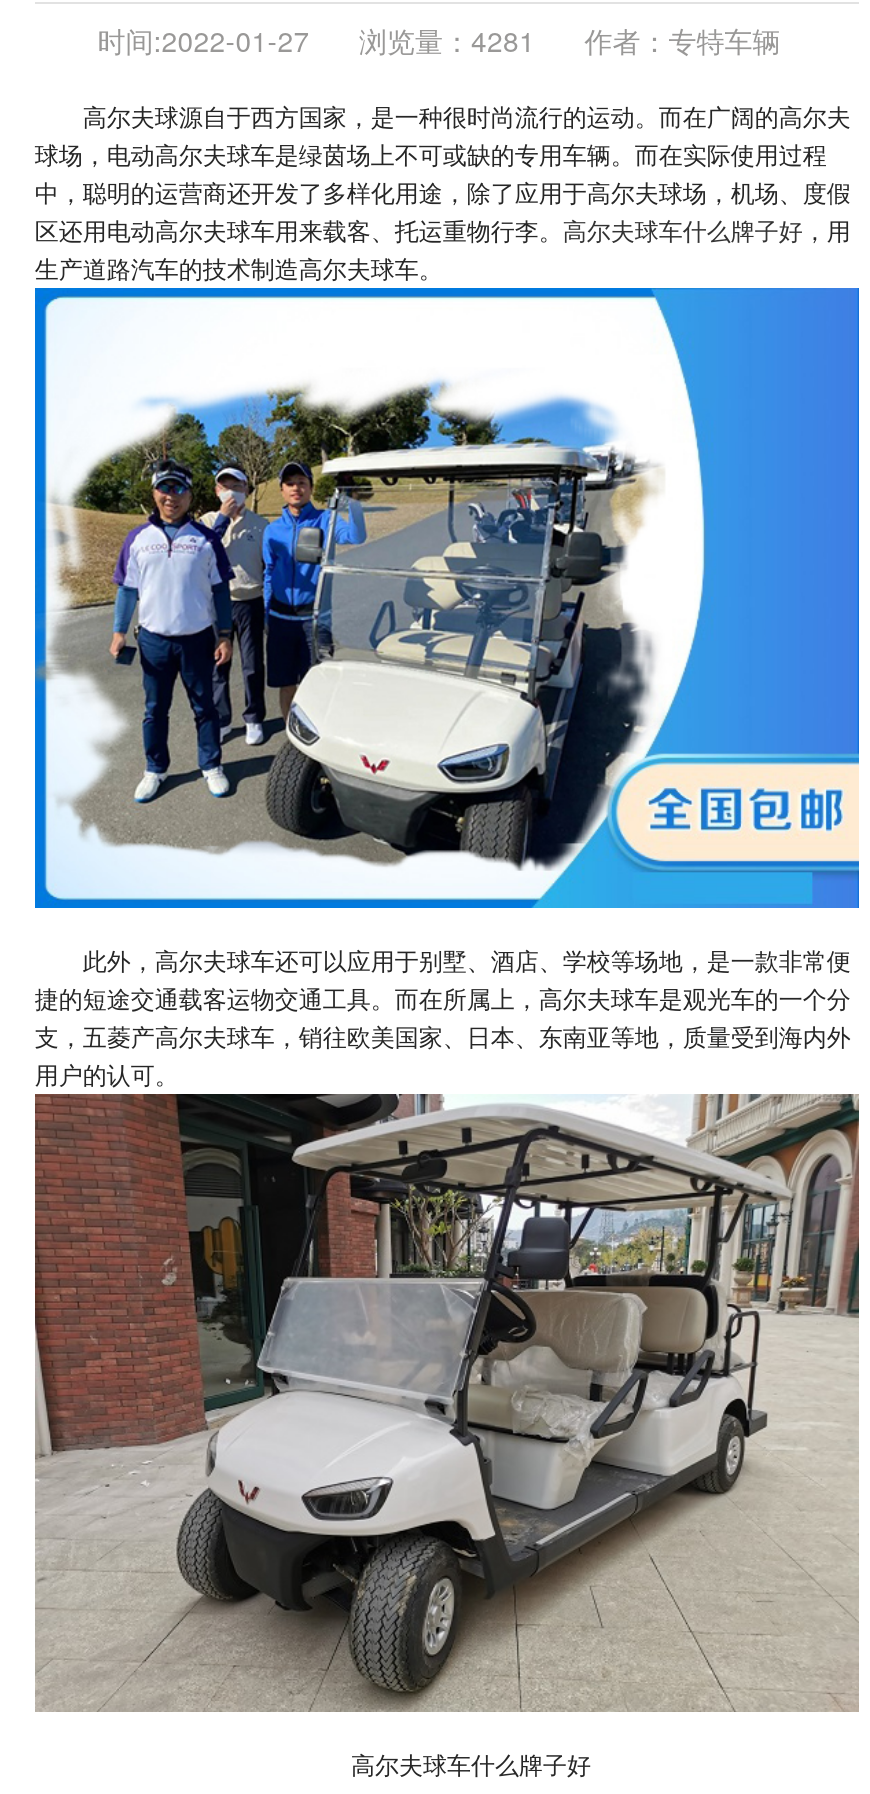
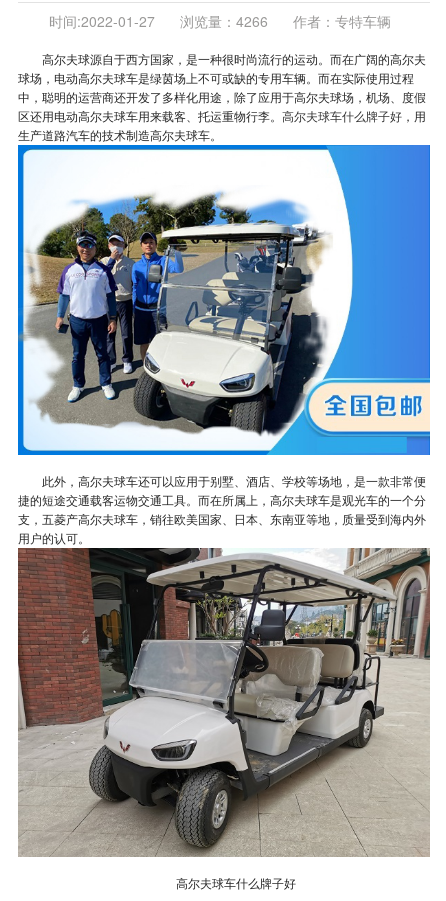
[98,21,780,61] 时间:2022-01-27 浏览量：4281 作者：专特车辆 -> [49,11,391,31] 时间:2022-01-27 浏览量：4266 作者：专特车辆

